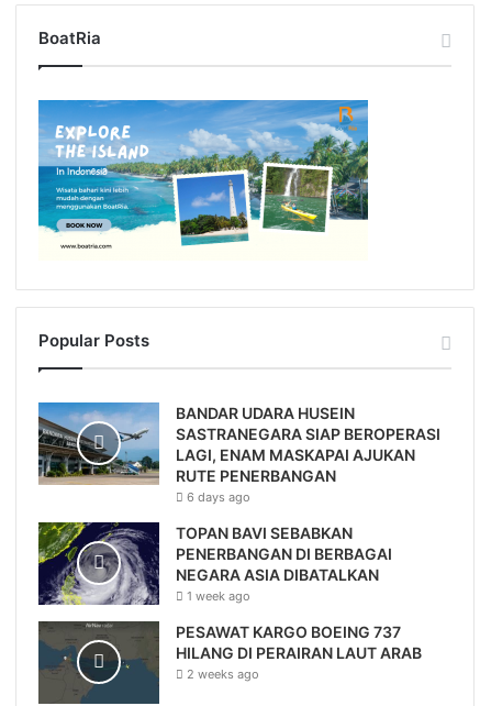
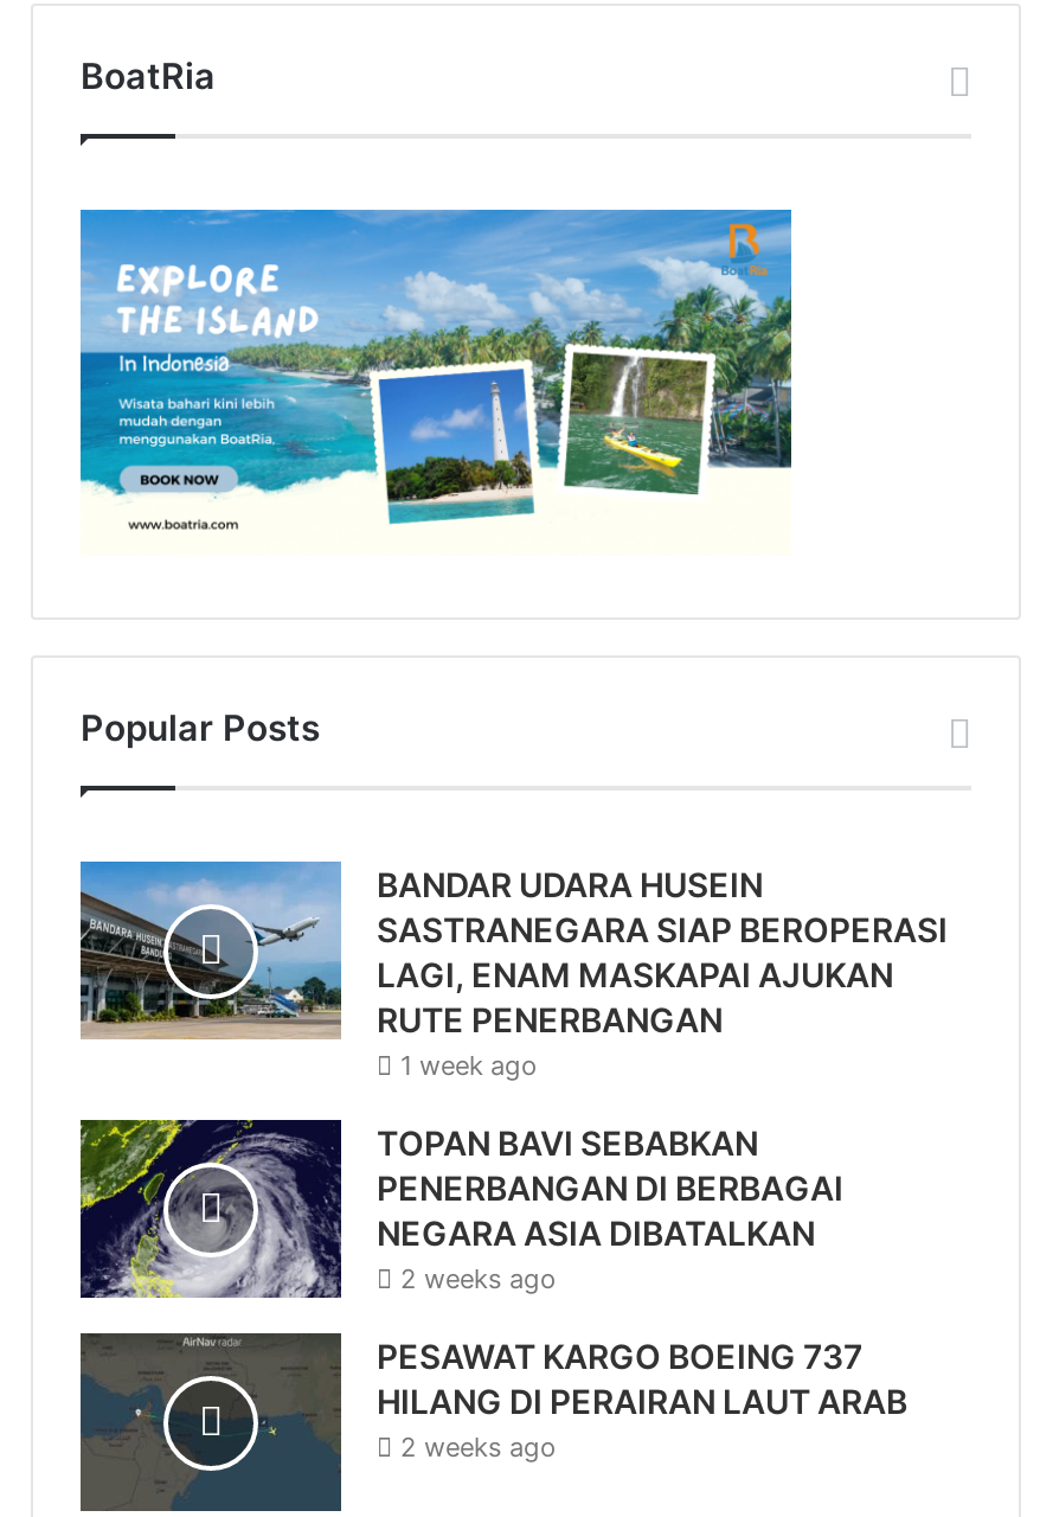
[187,489,250,504] 6 days ago -> [400,1050,538,1083] 1 week ago
[187,588,250,603] 1 week ago -> [400,1263,557,1297] 2 weeks ago

